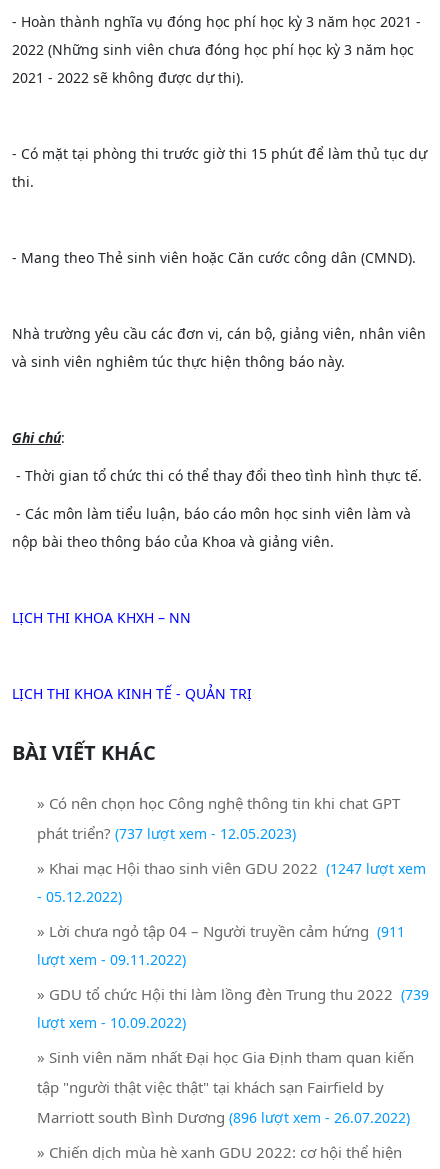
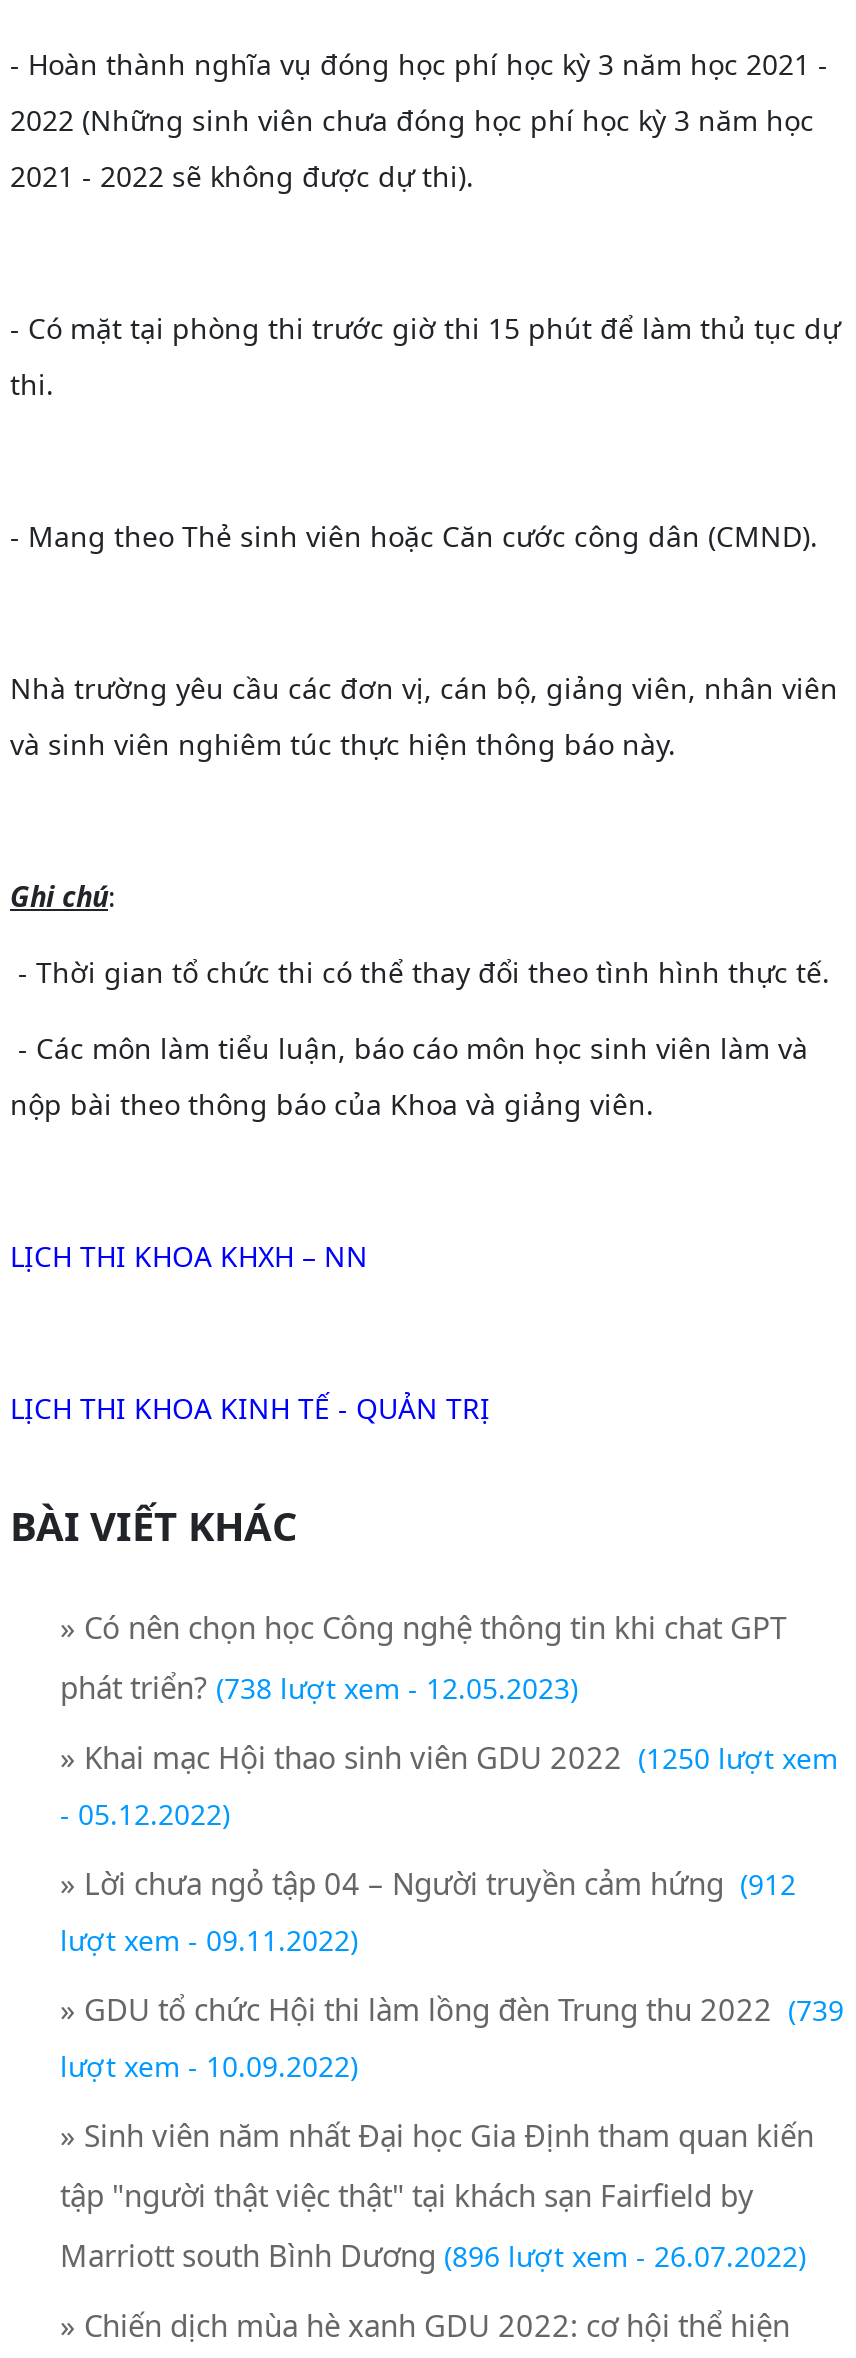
[37,823,296,843] phát triển? (737 lượt xem - 12.05.2023) -> [60,1667,578,1707] phát triển? (738 lượt xem - 12.05.2023)
[37,858,426,878] » Khai mạc Hội thao sinh viên GDU 2022 (1247 lượt xem -> [60,1737,838,1777] » Khai mạc Hội thao sinh viên GDU 2022 (1250 lượt xem
[37,921,405,941] » Lời chưa ngỏ tập 04 – Người truyền cảm hứng (911 -> [60,1863,796,1903] » Lời chưa ngỏ tập 04 – Người truyền cảm hứng (912

